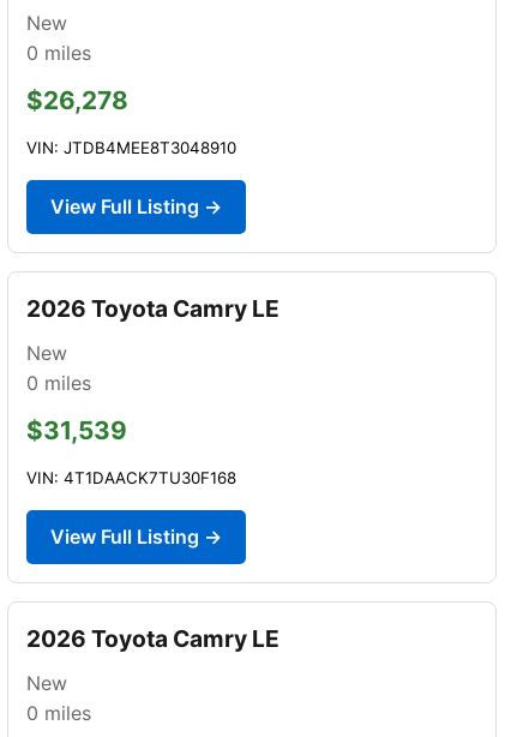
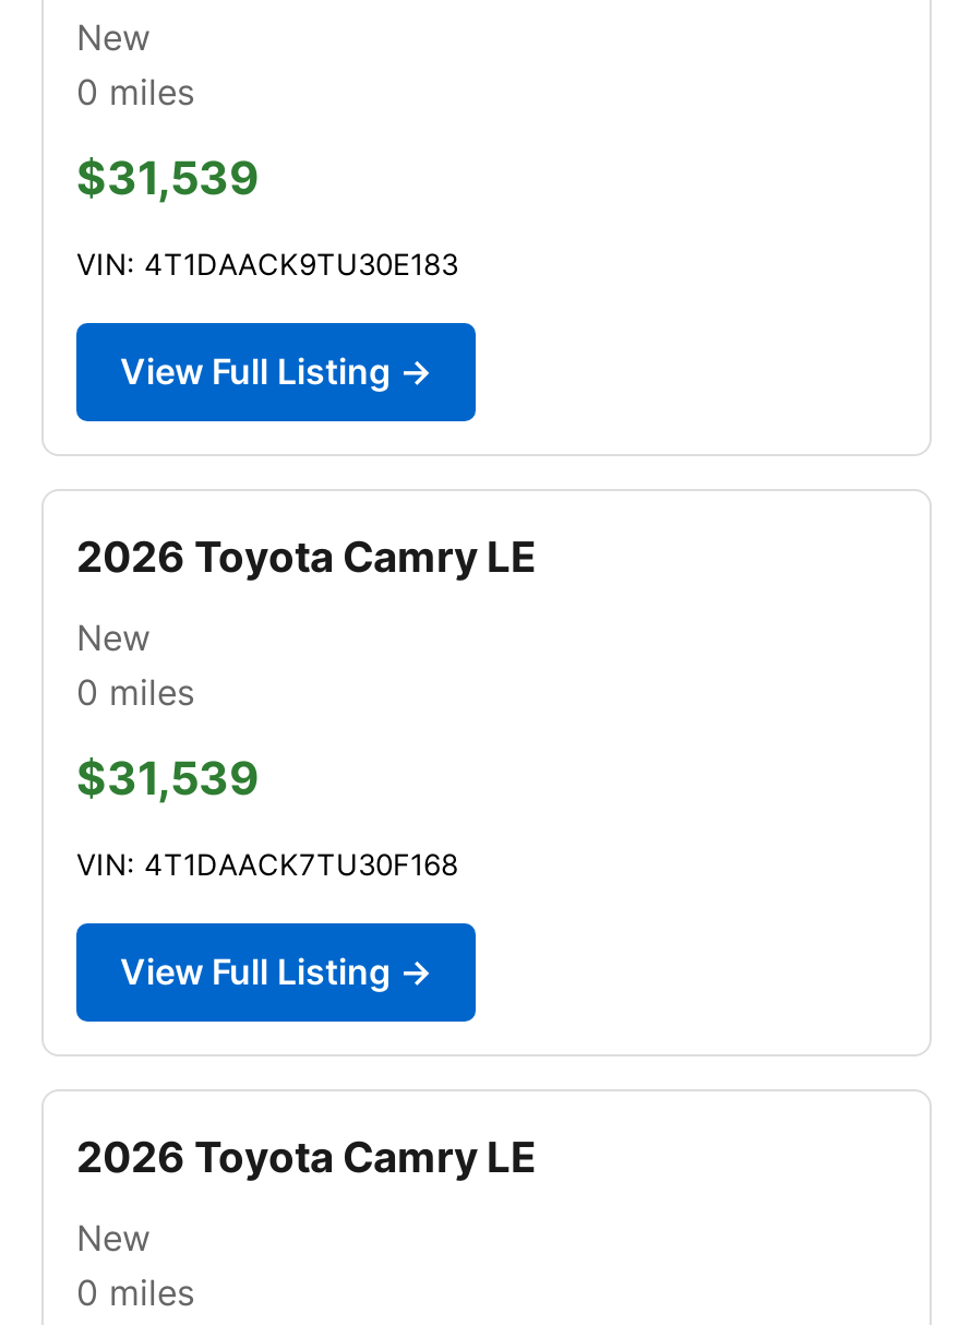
[26,85,128,115] $26,278 -> [76,150,260,205] $31,539
[26,138,236,157] VIN: JTDB4MEE8T3048910 -> [76,246,458,281] VIN: 4T1DAACK9TU30E183

